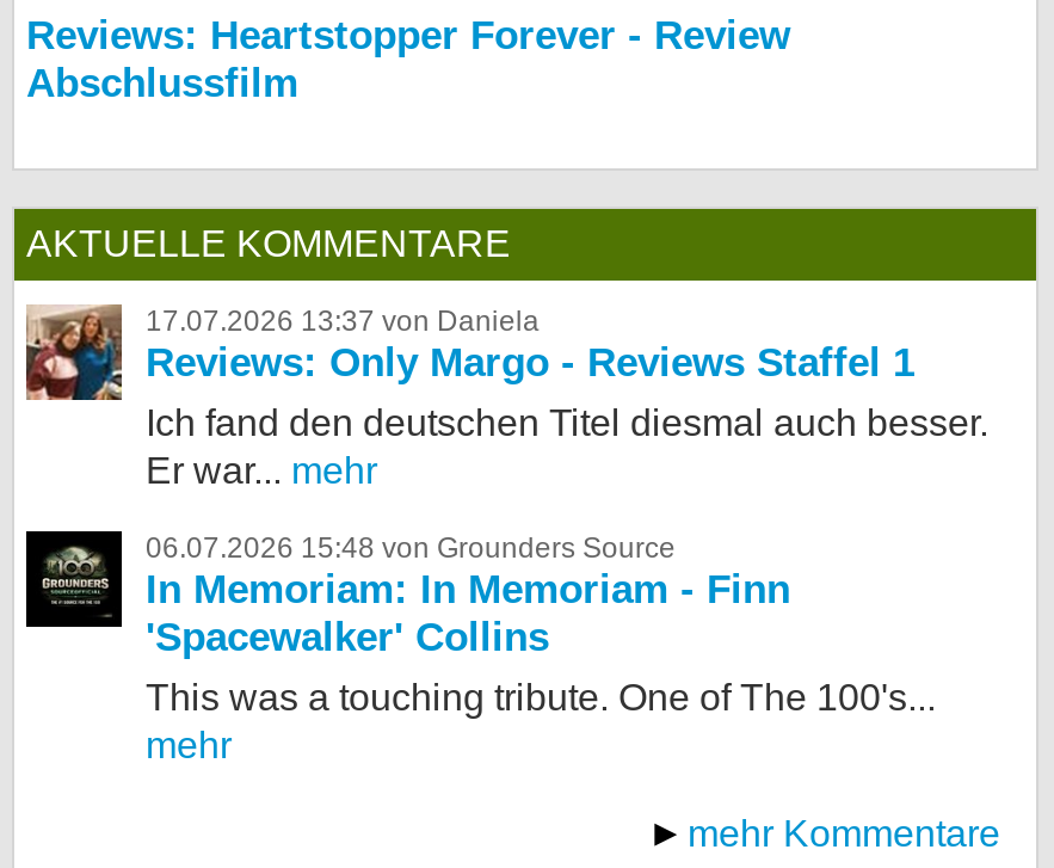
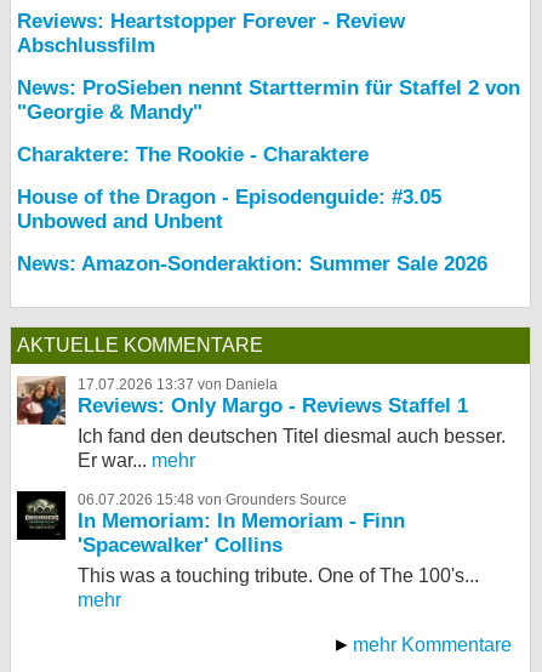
none -> [17,76,520,275] News: ProSieben nennt Starttermin für Staffel 2 von | "Georgie & Mandy" | Charaktere: The Rookie - Charaktere | House of the Dragon - Episodenguide: #3.05 | Unbowed and Unbent | News: Amazon-Sonderaktion: Summer Sale 2026

